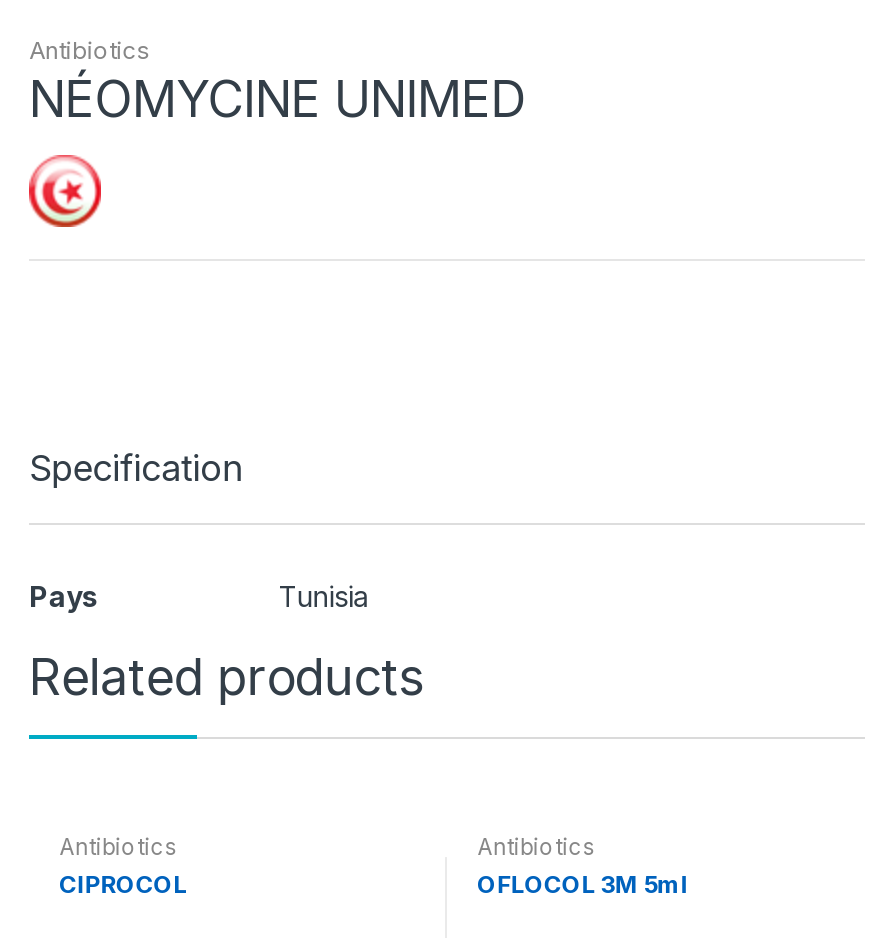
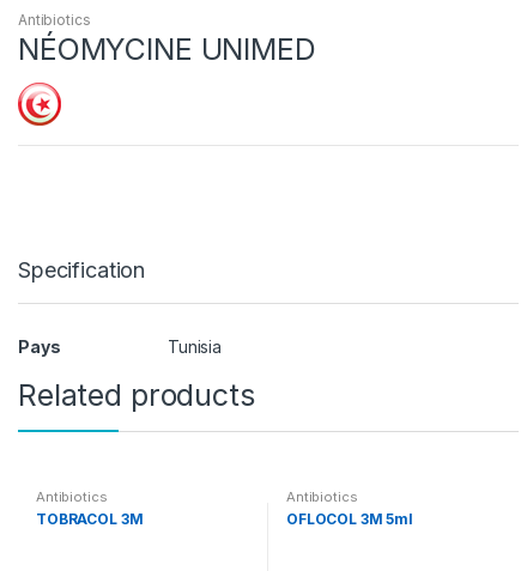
[59,869,187,899] CIPROCOL -> [36,510,143,528] TOBRACOL 3M

